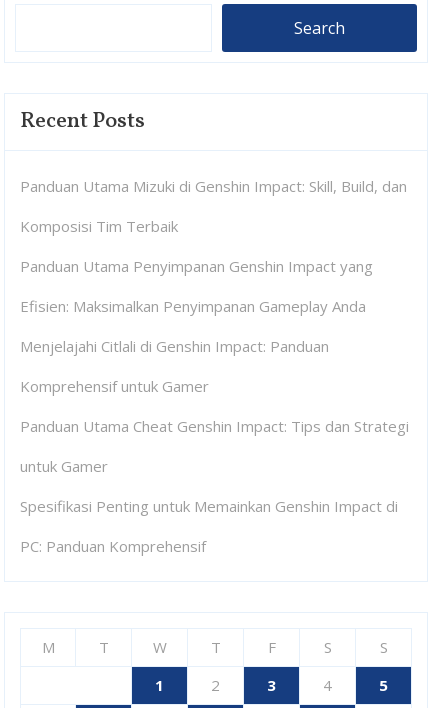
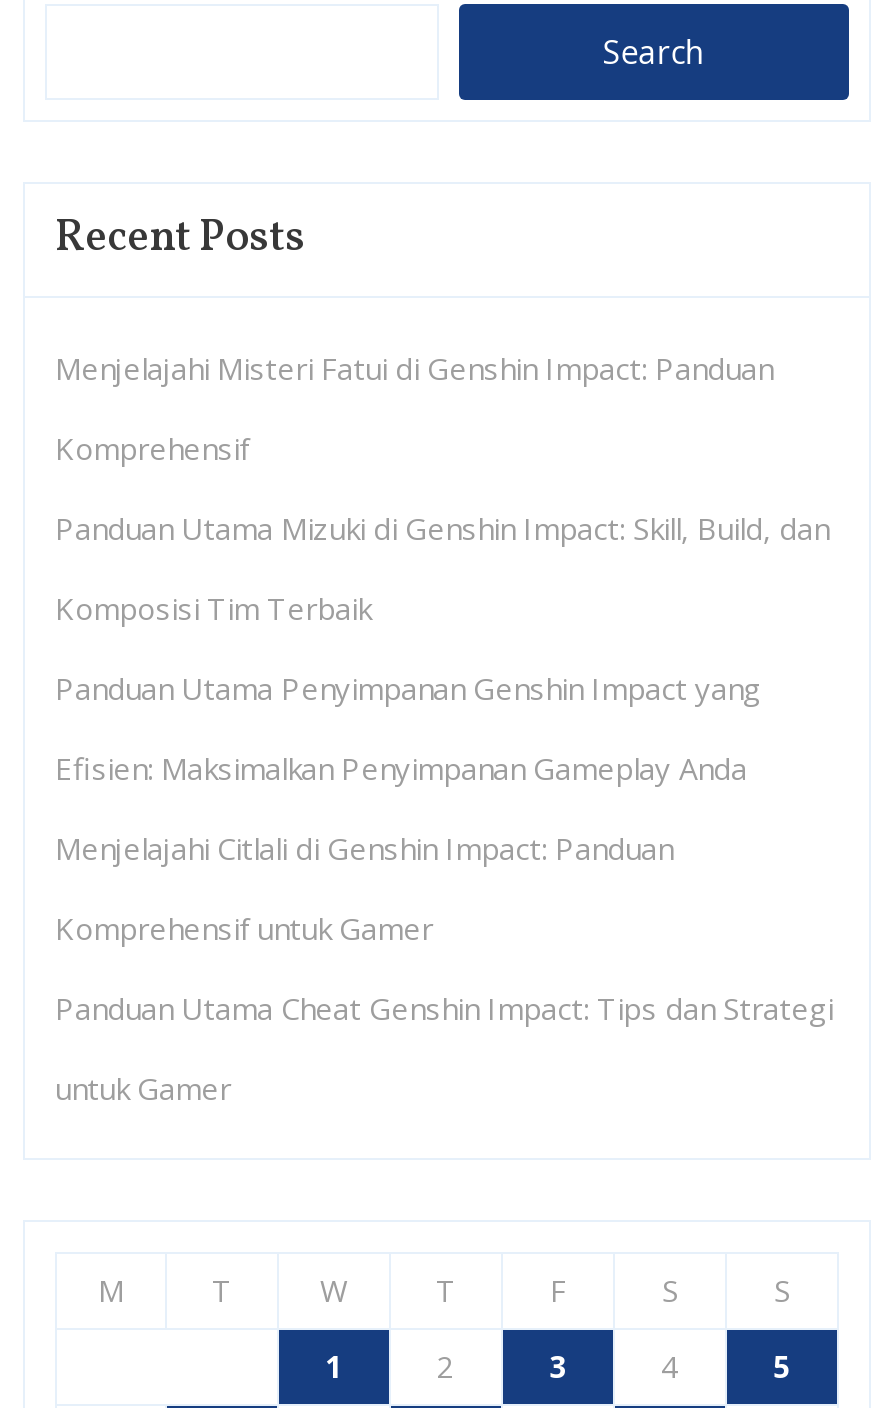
none -> [55,348,773,468] Menjelajahi Misteri Fatui di Genshin Impact: Panduan | Komprehensif
moved [20,176,409,476] -> [55,508,833,1108]: Panduan Utama Mizuki di Genshin Impact: Skill, Build, dan | Komposisi Tim Terbaik | Panduan Utama Penyimpanan Genshin Impact yang | Efisien: Maksimalkan Penyimpanan Gameplay Anda | Menjelajahi Citlali di Genshin Impact: Panduan | Komprehensif untuk Gamer | Panduan Utama Cheat Genshin Impact: Tips dan Strategi | untuk Gamer
[20,496,398,556] Spesifikasi Penting untuk Memainkan Genshin Impact di | PC: Panduan Komprehensif -> none

